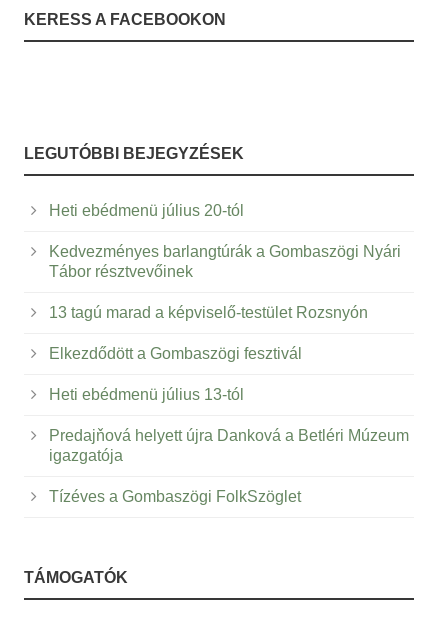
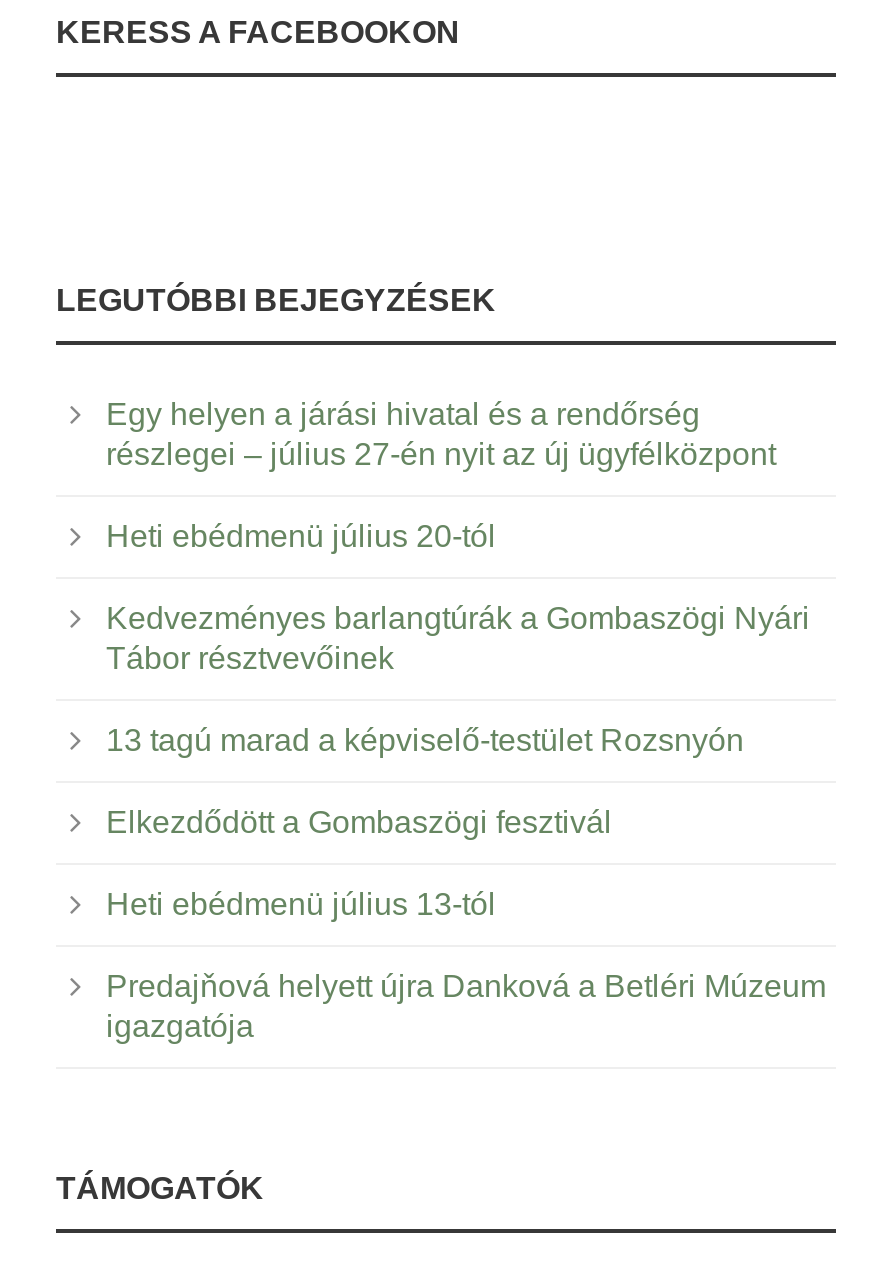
none -> [106,397,776,471] Egy helyen a járási hivatal és a rendőrség | részlegei – július 27-én nyit az új ügyfélközpont
moved [49,202,409,464] -> [106,519,826,1043]: Heti ebédmenü július 20-tól | Kedvezményes barlangtúrák a Gombaszögi Nyári | Tábor résztvevőinek | 13 tagú marad a képviselő-testület Rozsnyón | Elkezdődött a Gombaszögi fesztivál | Heti ebédmenü július 13-tól | Predajňová helyett újra Danková a Betléri Múzeum | igazgatója
[49,488,301,505] Tízéves a Gombaszögi FolkSzöglet -> none

